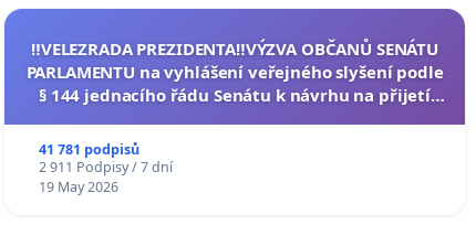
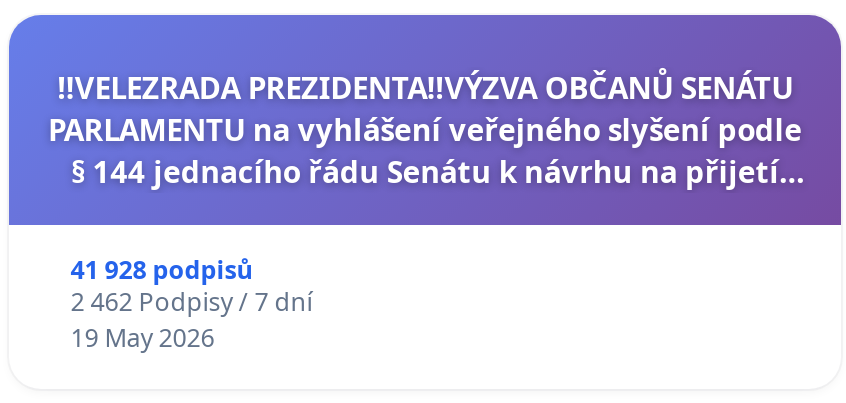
[39,140,139,158] 41 781 podpisů -> [71,253,253,287] 41 928 podpisů
[39,157,172,176] 2 911 Podpisy / 7 dní -> [71,285,313,319] 2 462 Podpisy / 7 dní

